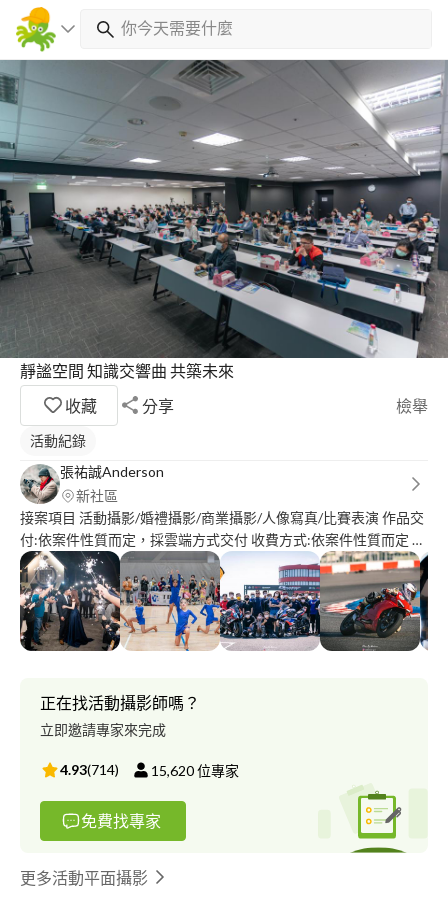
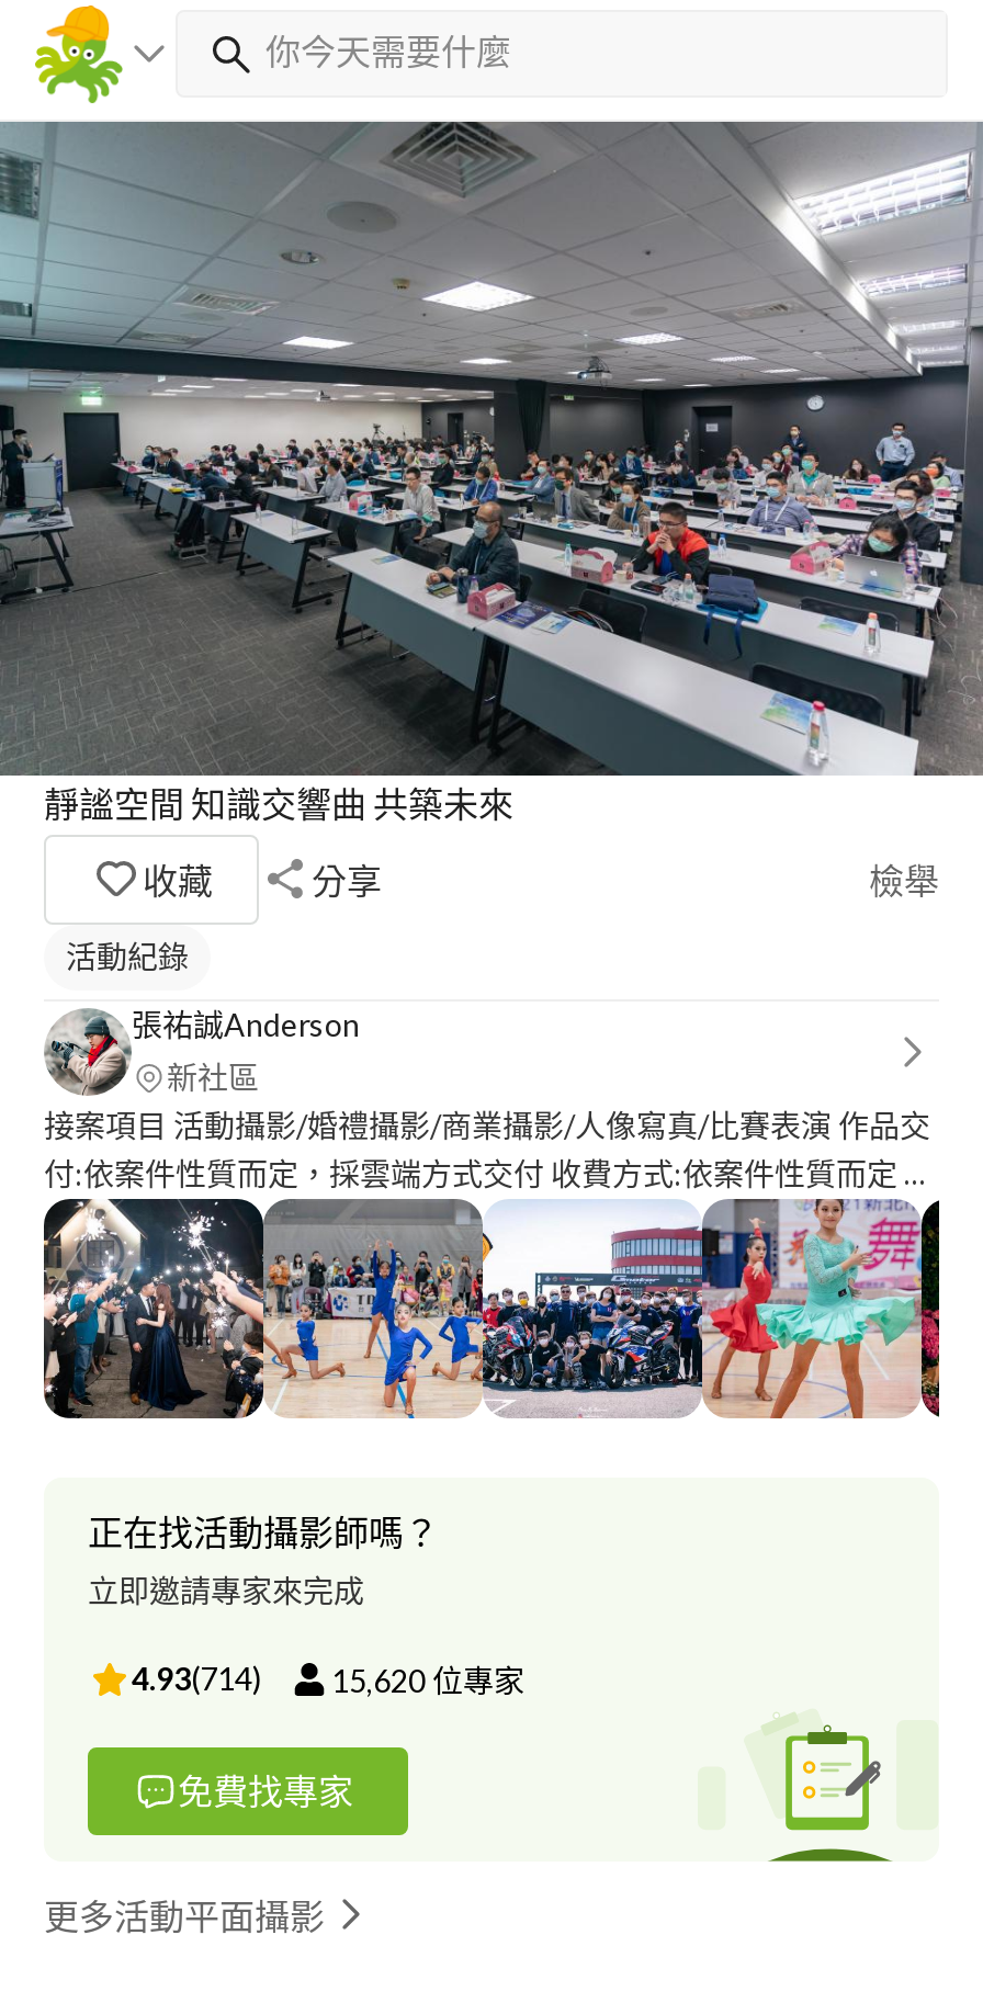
[320,572,429,652] [image] -> [700,1245,941,1418] [image]

